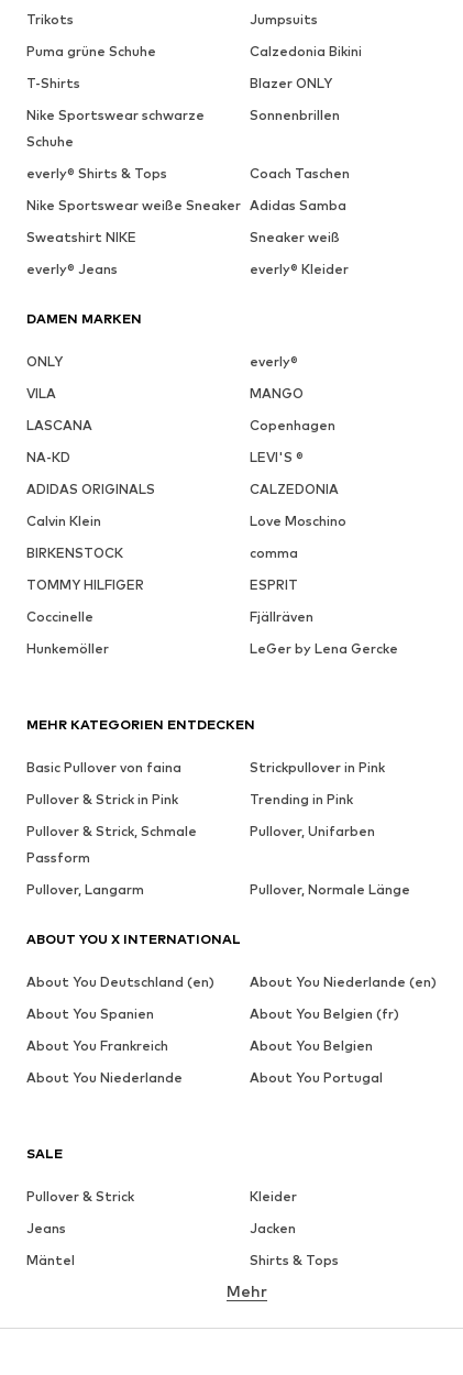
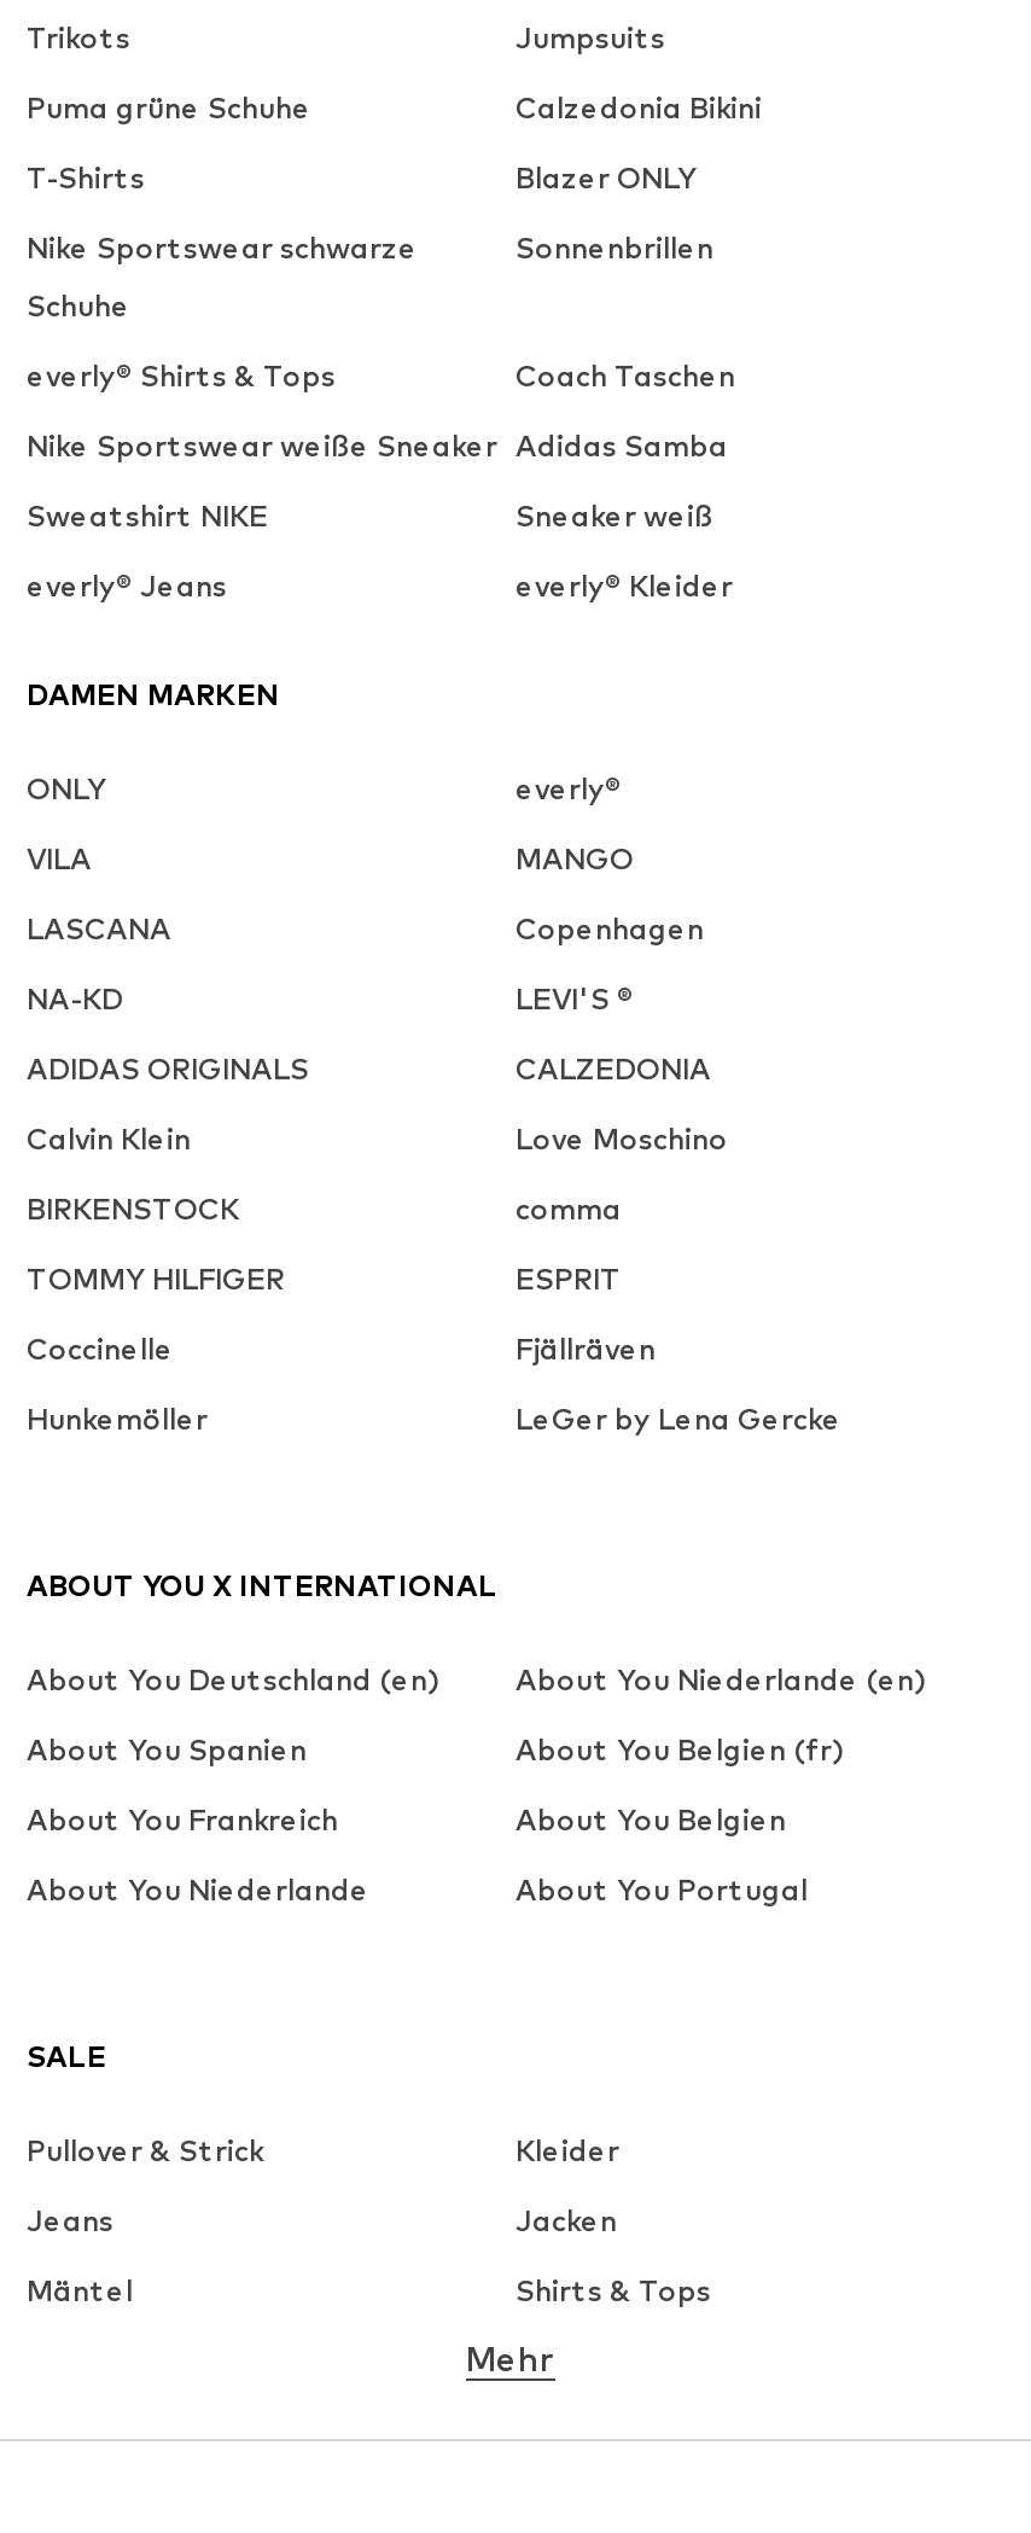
[26,717,384,866] MEHR KATEGORIEN ENTDECKEN | Basic Pullover von faina | Strickpullover in Pink | Pullover & Strick in Pink | Trending in Pink | Pullover & Strick, Schmale | Passform -> none
[249,823,374,840] Pullover, Unifarben -> none
[26,882,410,898] Pullover, Langarm | Pullover, Normale Länge -> none

